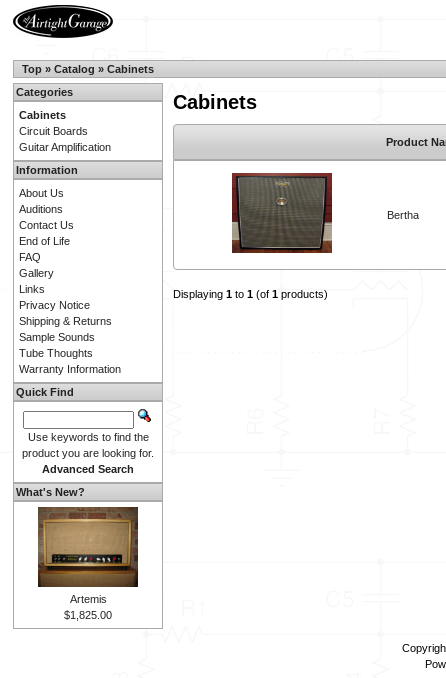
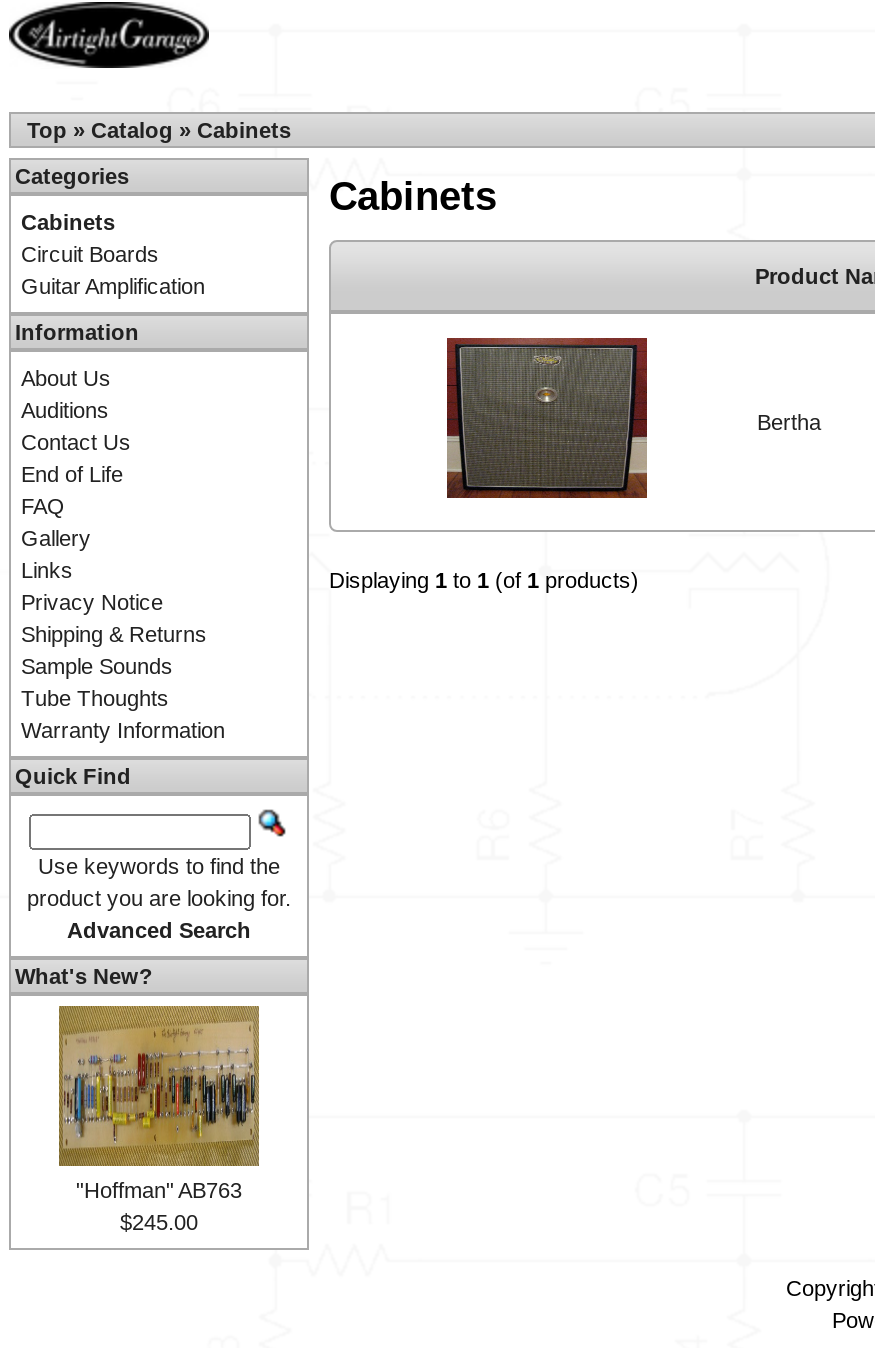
[38,506,139,621] [image] | Artemis | $1,825.00 -> [59,1004,261,1234] [image] | "Hoffman" AB763 | $245.00

